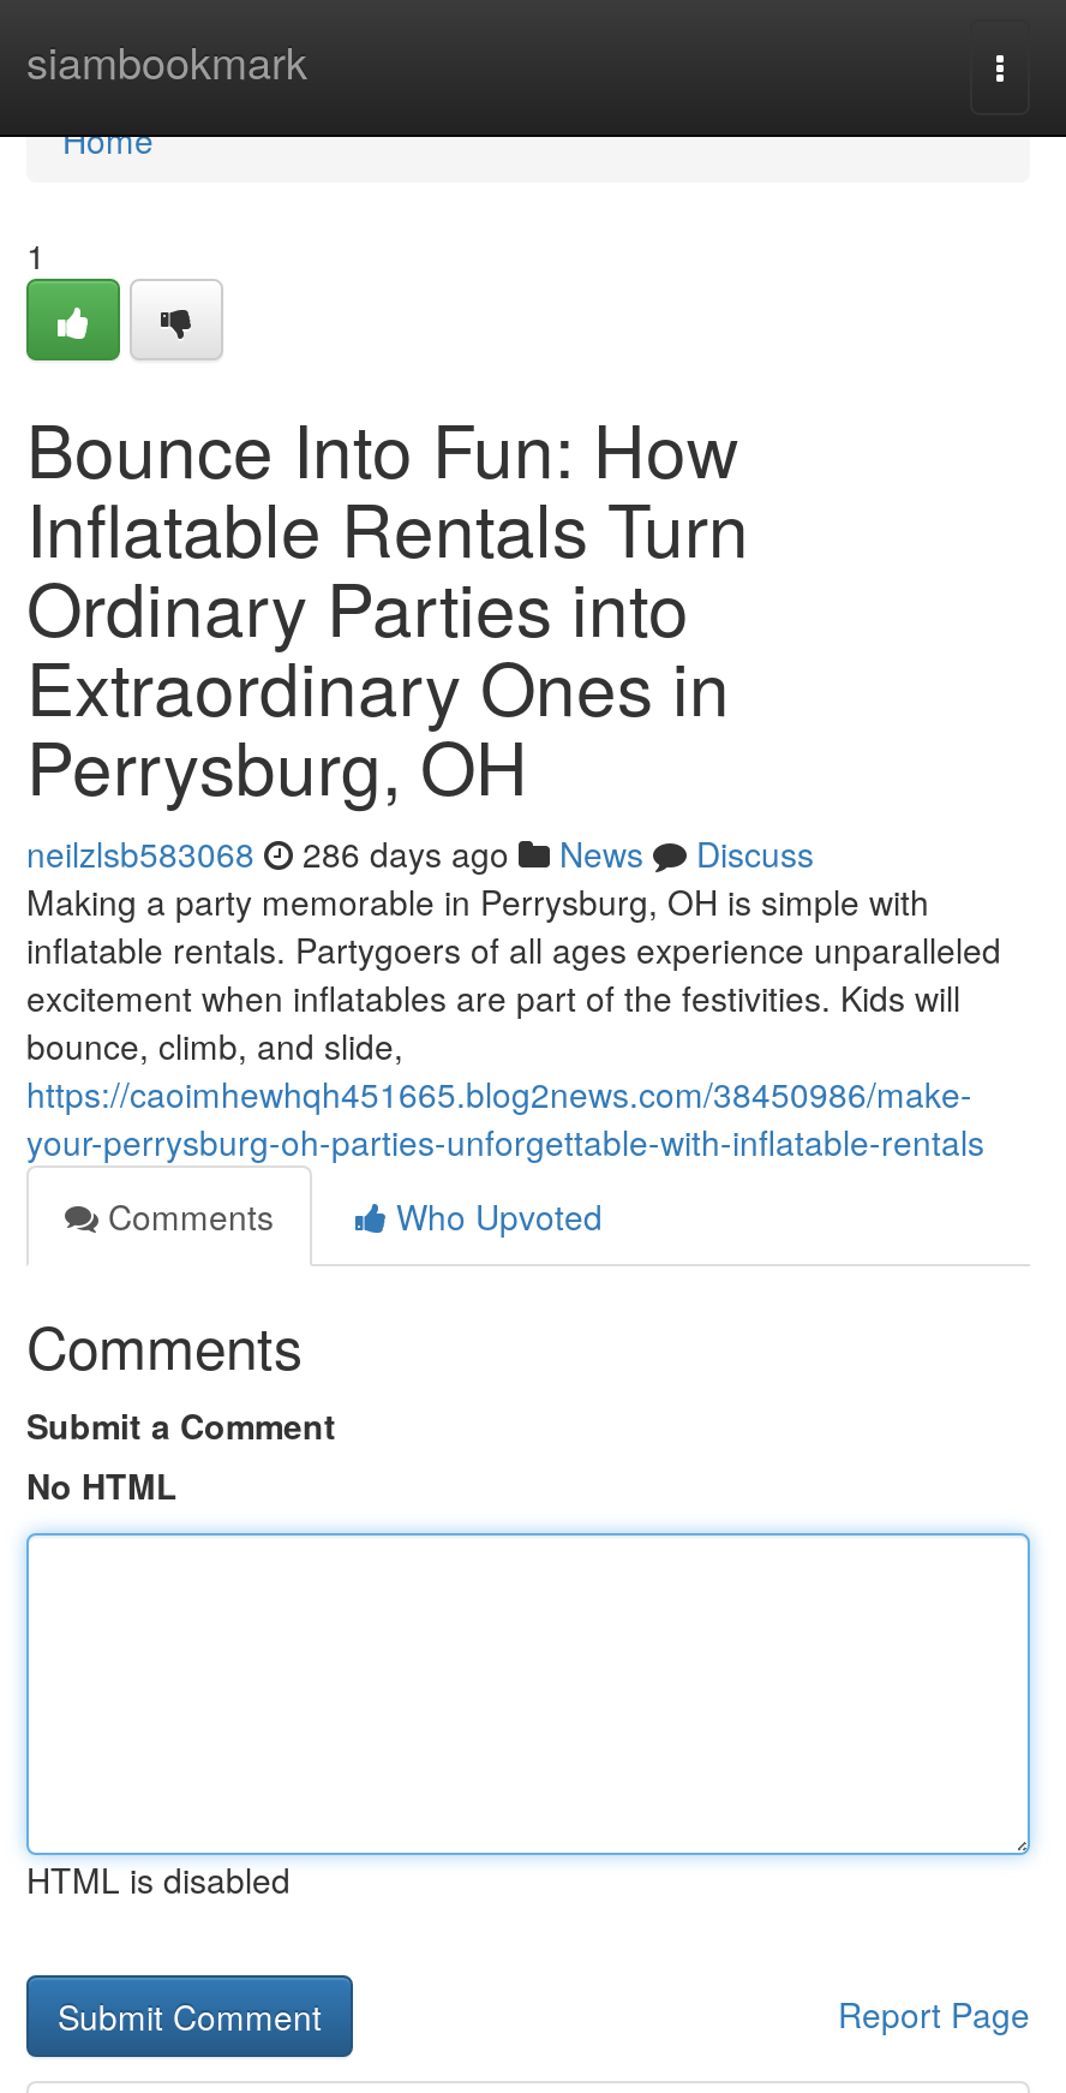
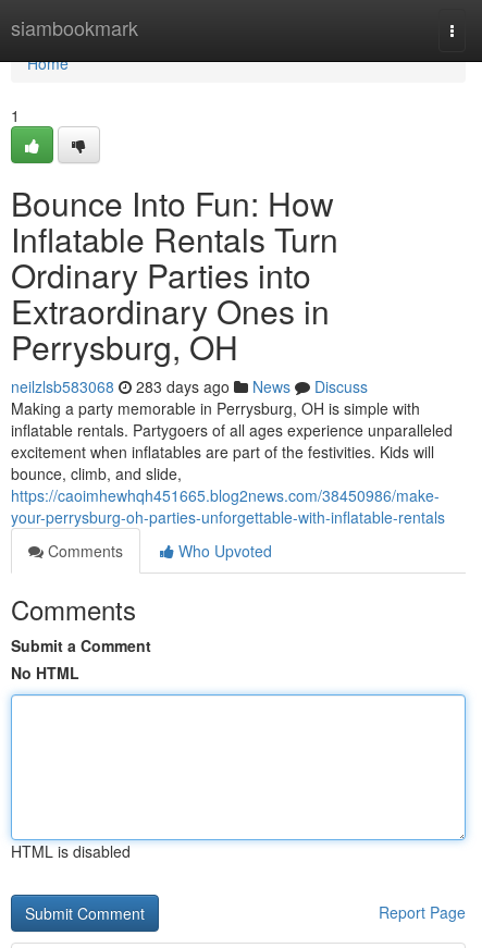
[26,829,814,877] neilzlsb583068 286 days ago News Discuss -> [11,375,368,397] neilzlsb583068 283 days ago News Discuss

